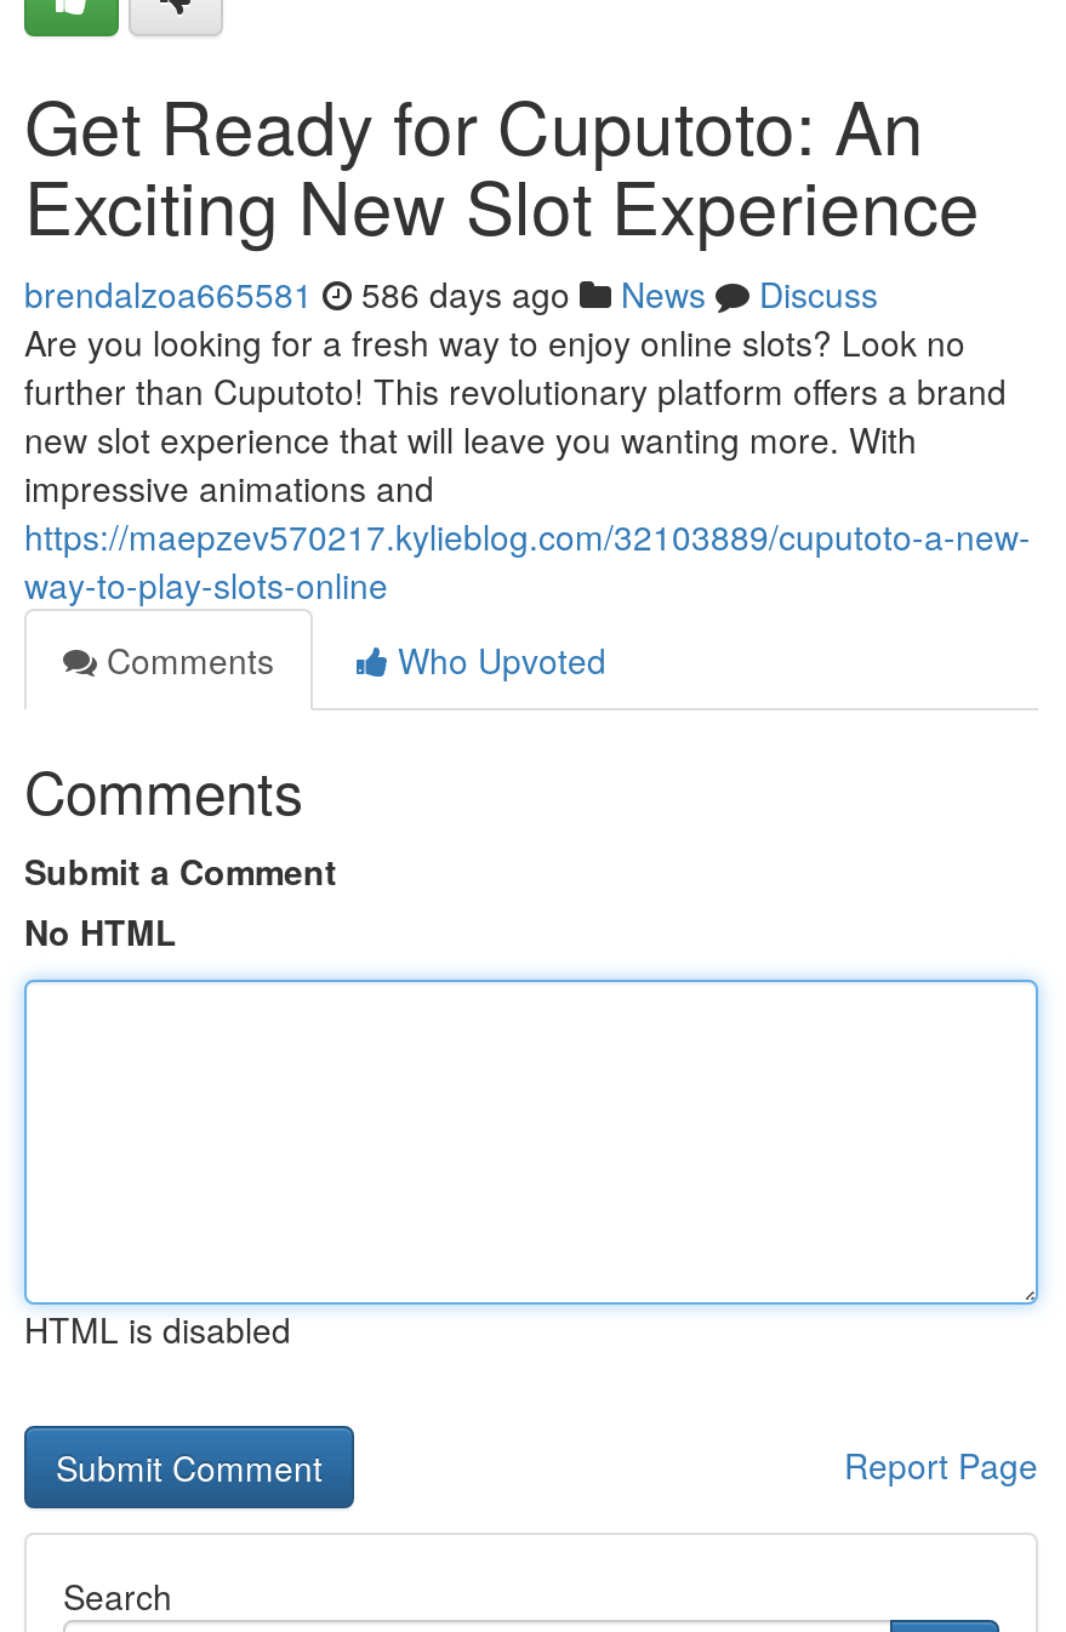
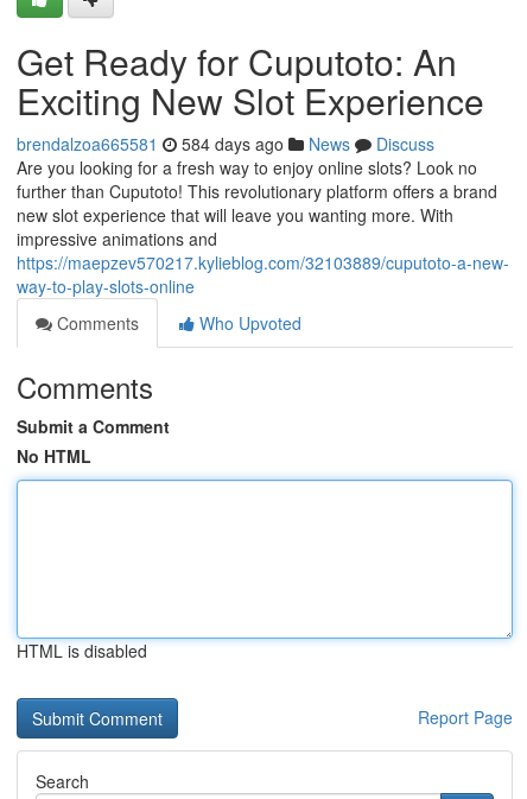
[24,269,878,318] brendalzoa665581 586 days ago News Discuss -> [17,132,434,156] brendalzoa665581 584 days ago News Discuss

